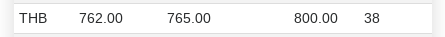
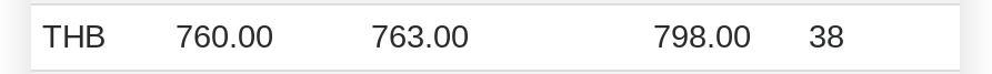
[19,10,123,26] THB 762.00 -> [42,20,273,55] THB 760.00
[167,10,211,26] 765.00 -> [371,20,469,55] 763.00
[294,10,380,26] 800.00 38 -> [653,20,844,55] 798.00 38

